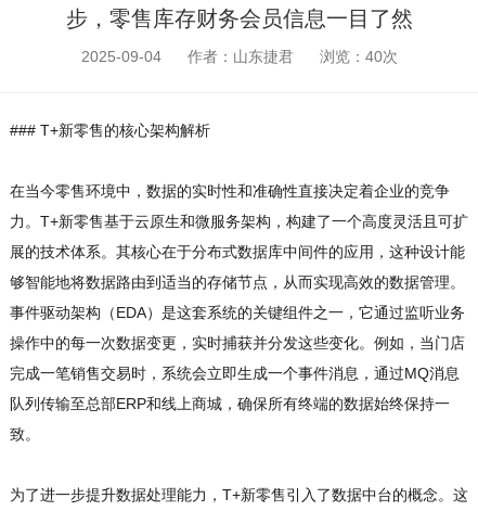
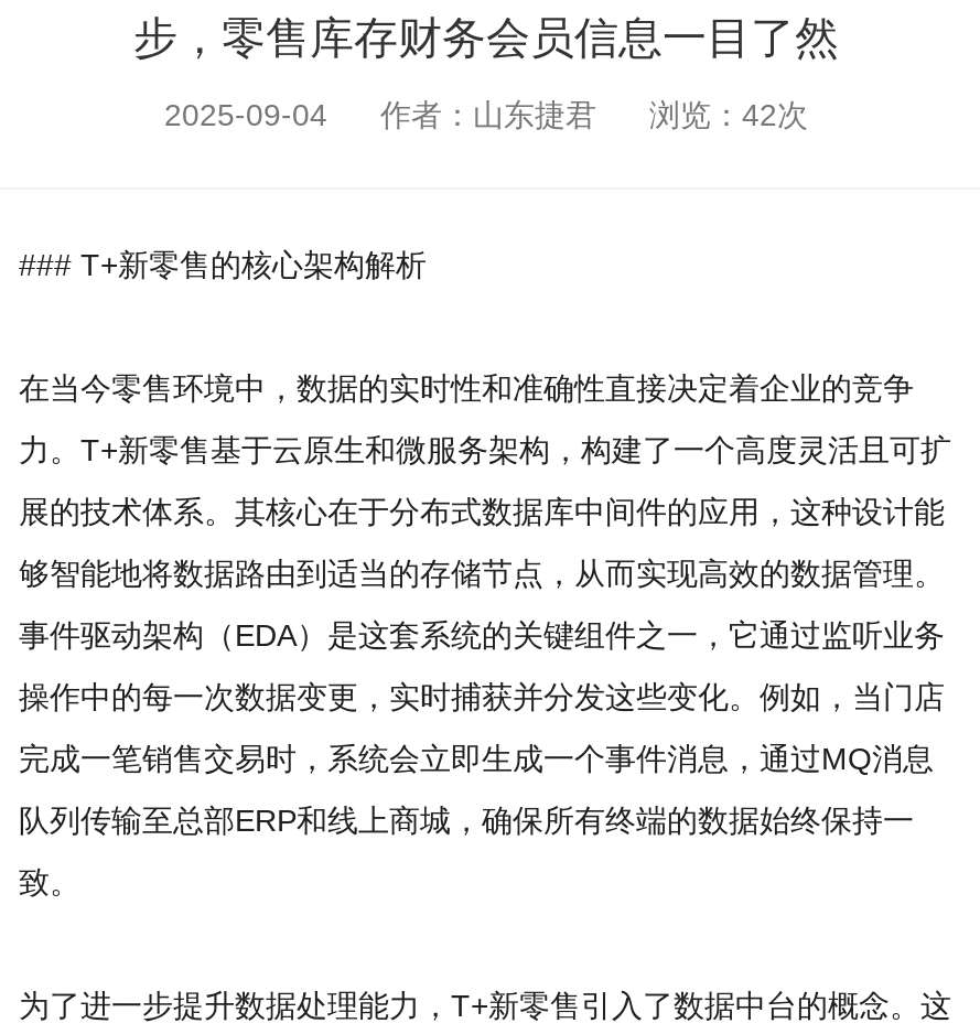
[81,48,398,65] 2025-09-04 作者：山东捷君 浏览：40次 -> [164,97,808,132] 2025-09-04 作者：山东捷君 浏览：42次

